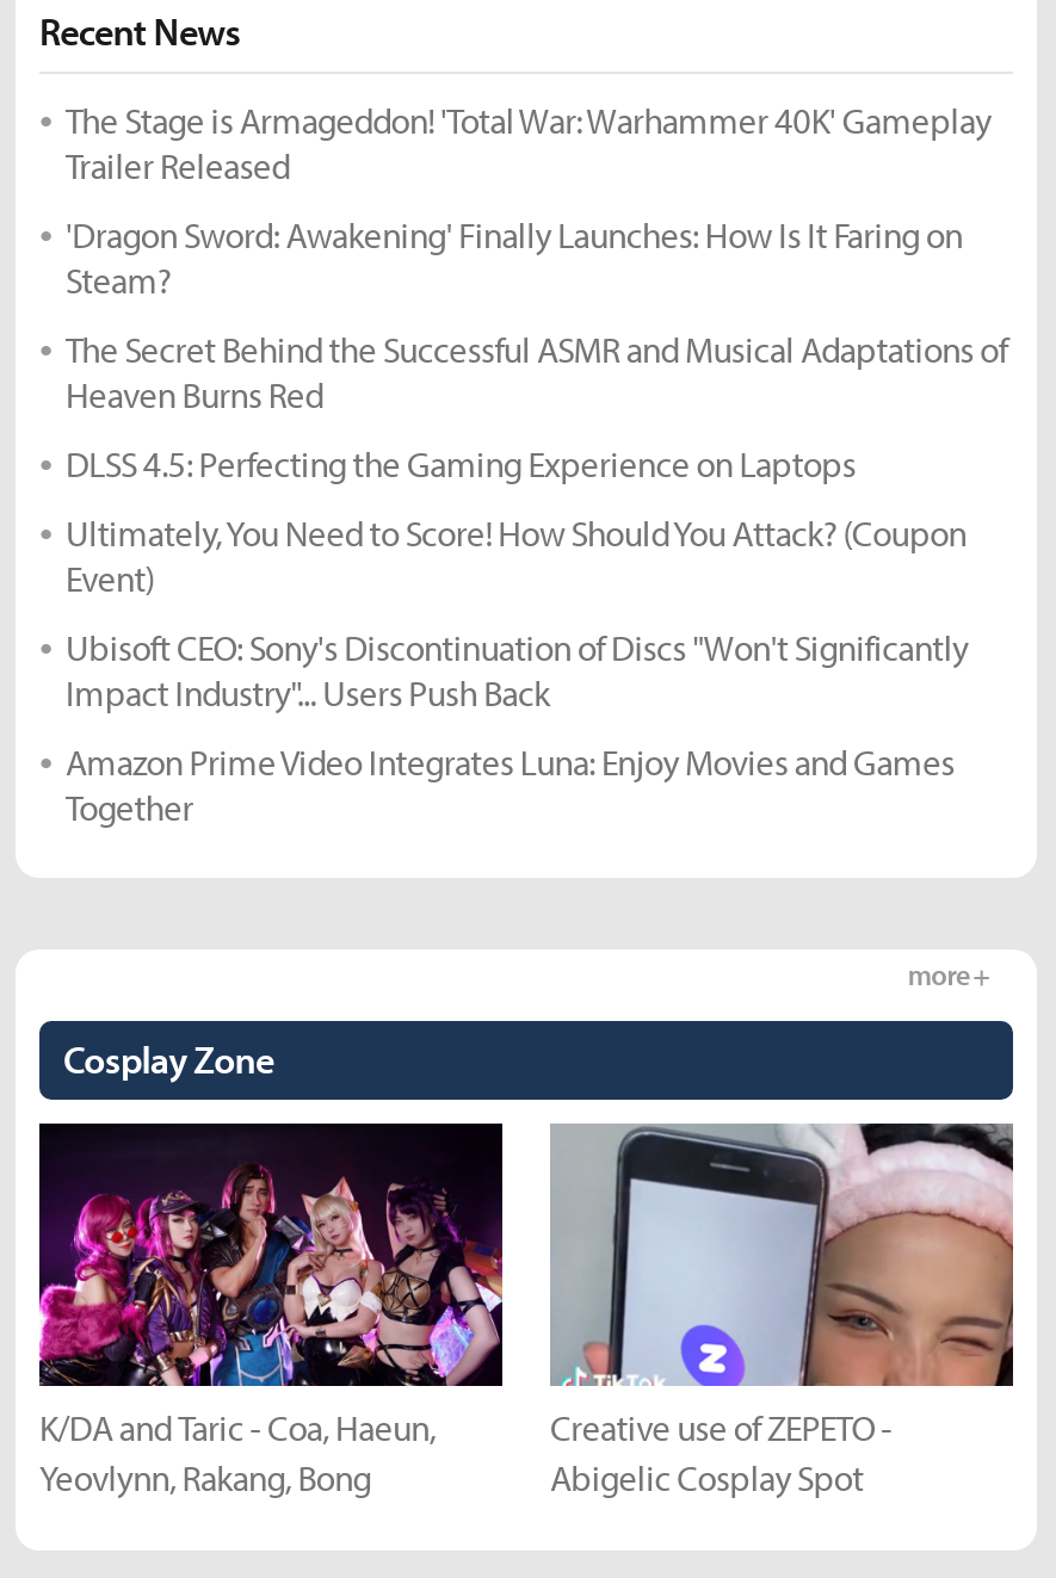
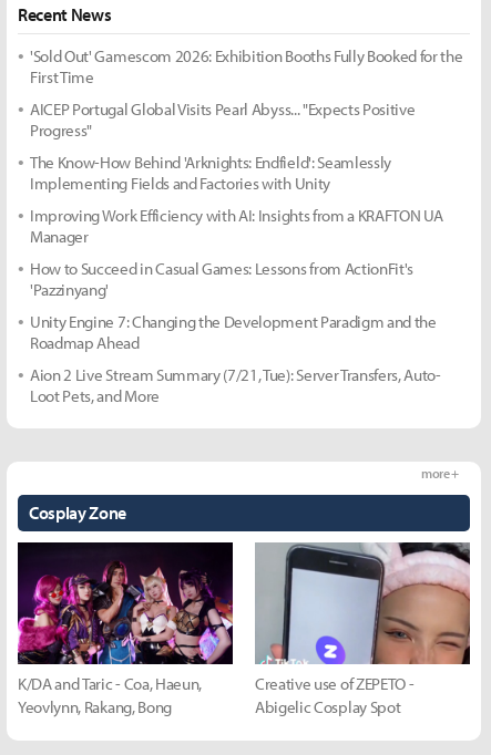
[66,99,991,189] The Stage is Armageddon! 'Total War: Warhammer 40K' Gameplay | Trailer Released -> [30,46,463,88] 'Sold Out' Gamescom 2026: Exhibition Booths Fully Booked for the | First Time
[66,213,962,304] 'Dragon Sword: Awakening' Finally Launches: How Is It Faring on | Steam? -> [30,99,415,141] AICEP Portugal Global Visits Pearl Abyss... "Expects Positive | Progress"
[66,328,1007,418] The Secret Behind the Successful ASMR and Musical Adaptations of | Heaven Burns Red -> [30,152,391,194] The Know-How Behind 'Arknights: Endfield': Seamlessly | Implementing Fields and Factories with Unity
[66,442,856,488] DLSS 4.5: Perfecting the Gaming Experience on Laptops -> [30,205,443,247] Improving Work Efficiency with AI: Insights from a KRAFTON UA | Manager
[66,511,967,602] Ultimately, You Need to Score! How Should You Attack? (Coupon | Event) -> [30,258,414,300] How to Succeed in Casual Games: Lessons from ActionFit's | 'Pazzinyang'
[66,626,968,717] Ubisoft CEO: Sony's Discontinuation of Discs "Won't Significantly | Impact Industry"... Users Push Back -> [30,312,436,354] Unity Engine 7: Changing the Development Paradigm and the | Roadmap Ahead
[66,740,955,831] Amazon Prime Video Integrates Luna: Enjoy Movies and Games | Together -> [30,365,441,407] Aion 2 Live Stream Summary (7/21, Tue): Server Transfers, Auto- | Loot Pets, and More

